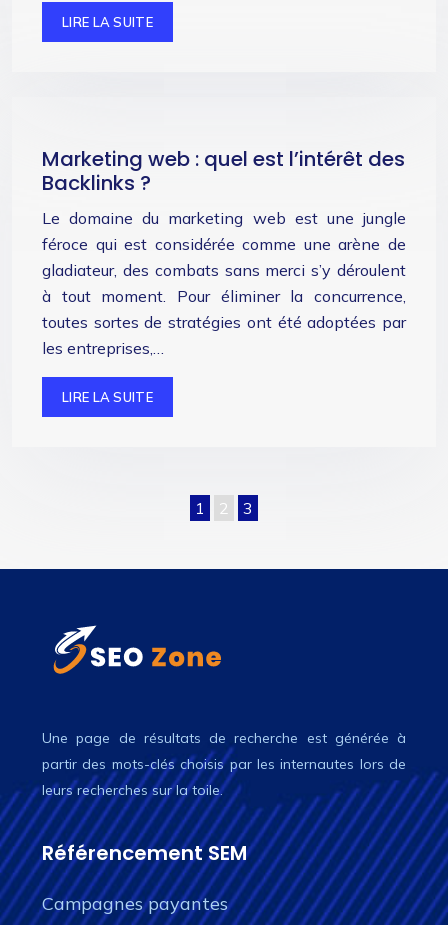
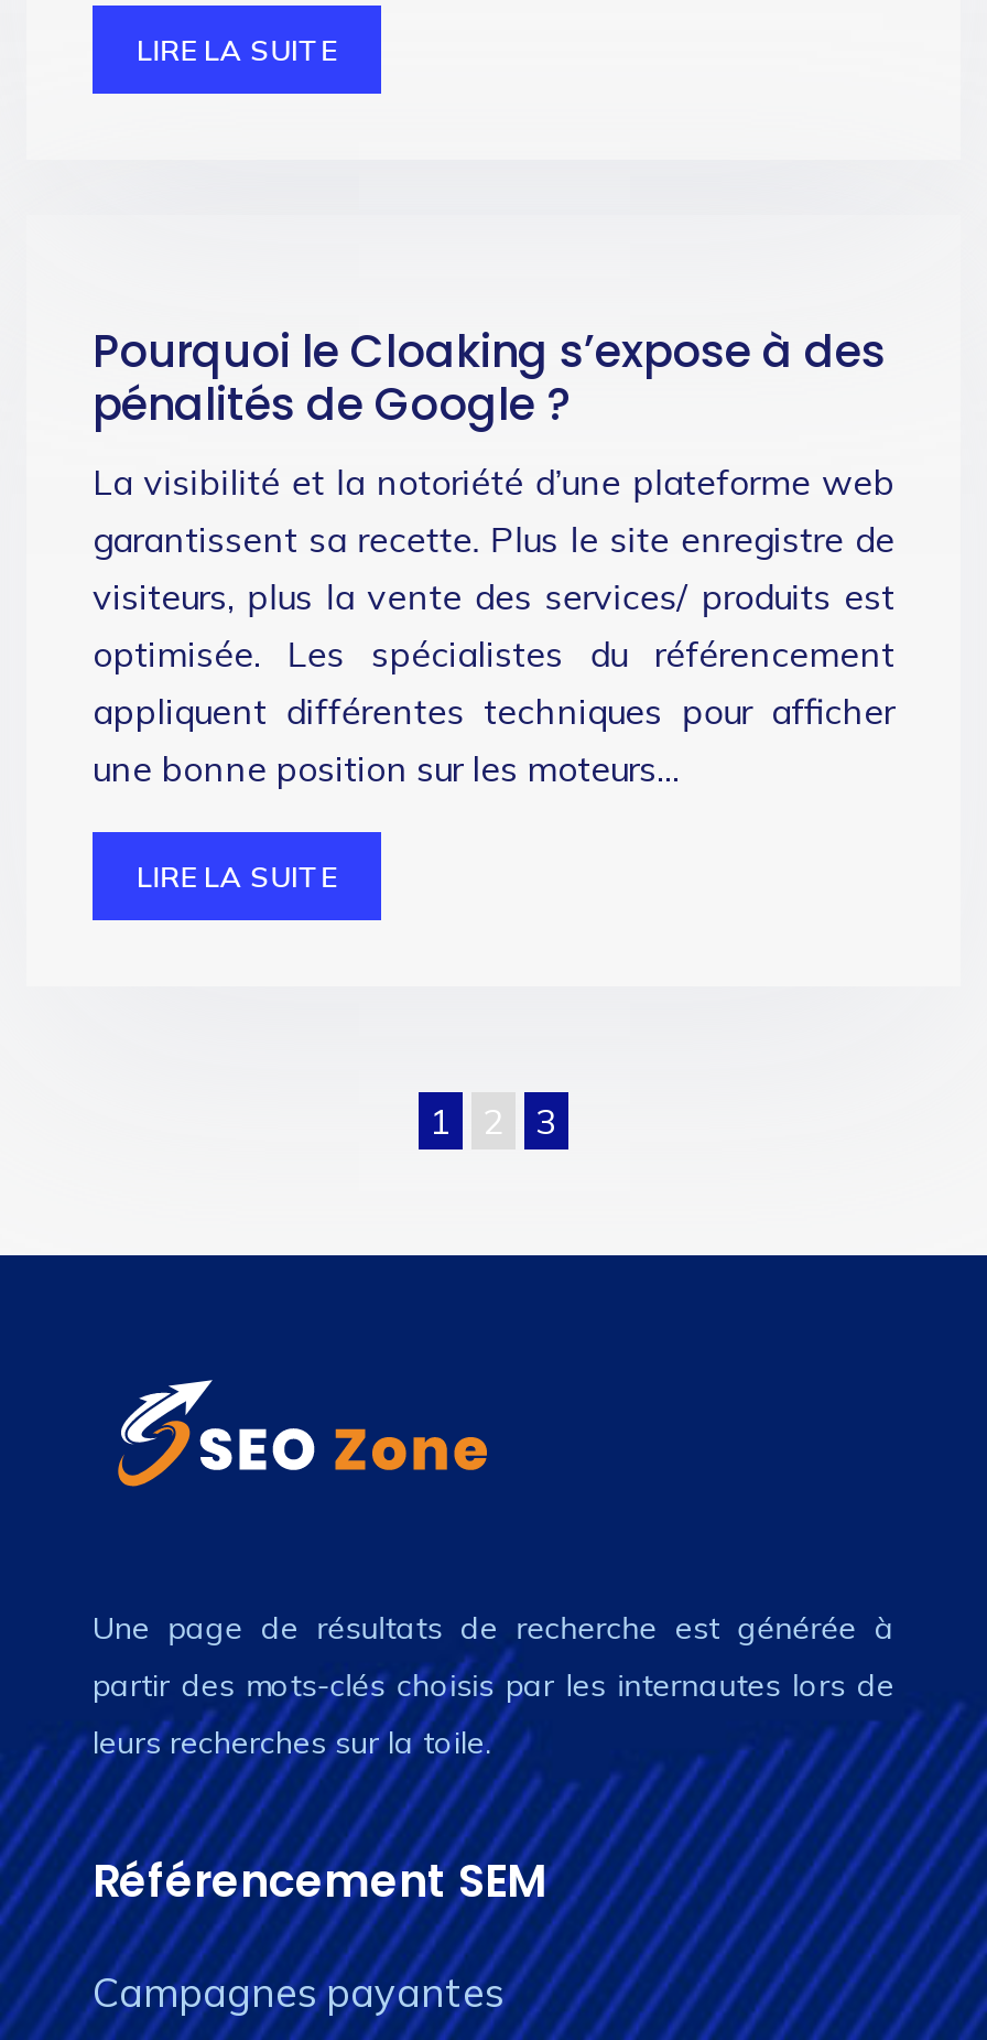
[42,145,406,358] Marketing web : quel est l’intérêt des | Backlinks ? | Le domaine du marketing web est une jungle | féroce qui est considérée comme une arène de | gladiateur, des combats sans merci s’y déroulent | à tout moment. Pour éliminer la concurrence, | toutes sortes de stratégies ont été adoptées par | les entreprises,… -> [93,320,894,789] Pourquoi le Cloaking s’expose à des | pénalités de Google ? | La visibilité et la notoriété d’une plateforme web | garantissent sa recette. Plus le site enregistre de | visiteurs, plus la vente des services/ produits est | optimisée. Les spécialistes du référencement | appliquent différentes techniques pour afficher | une bonne position sur les moteurs…

